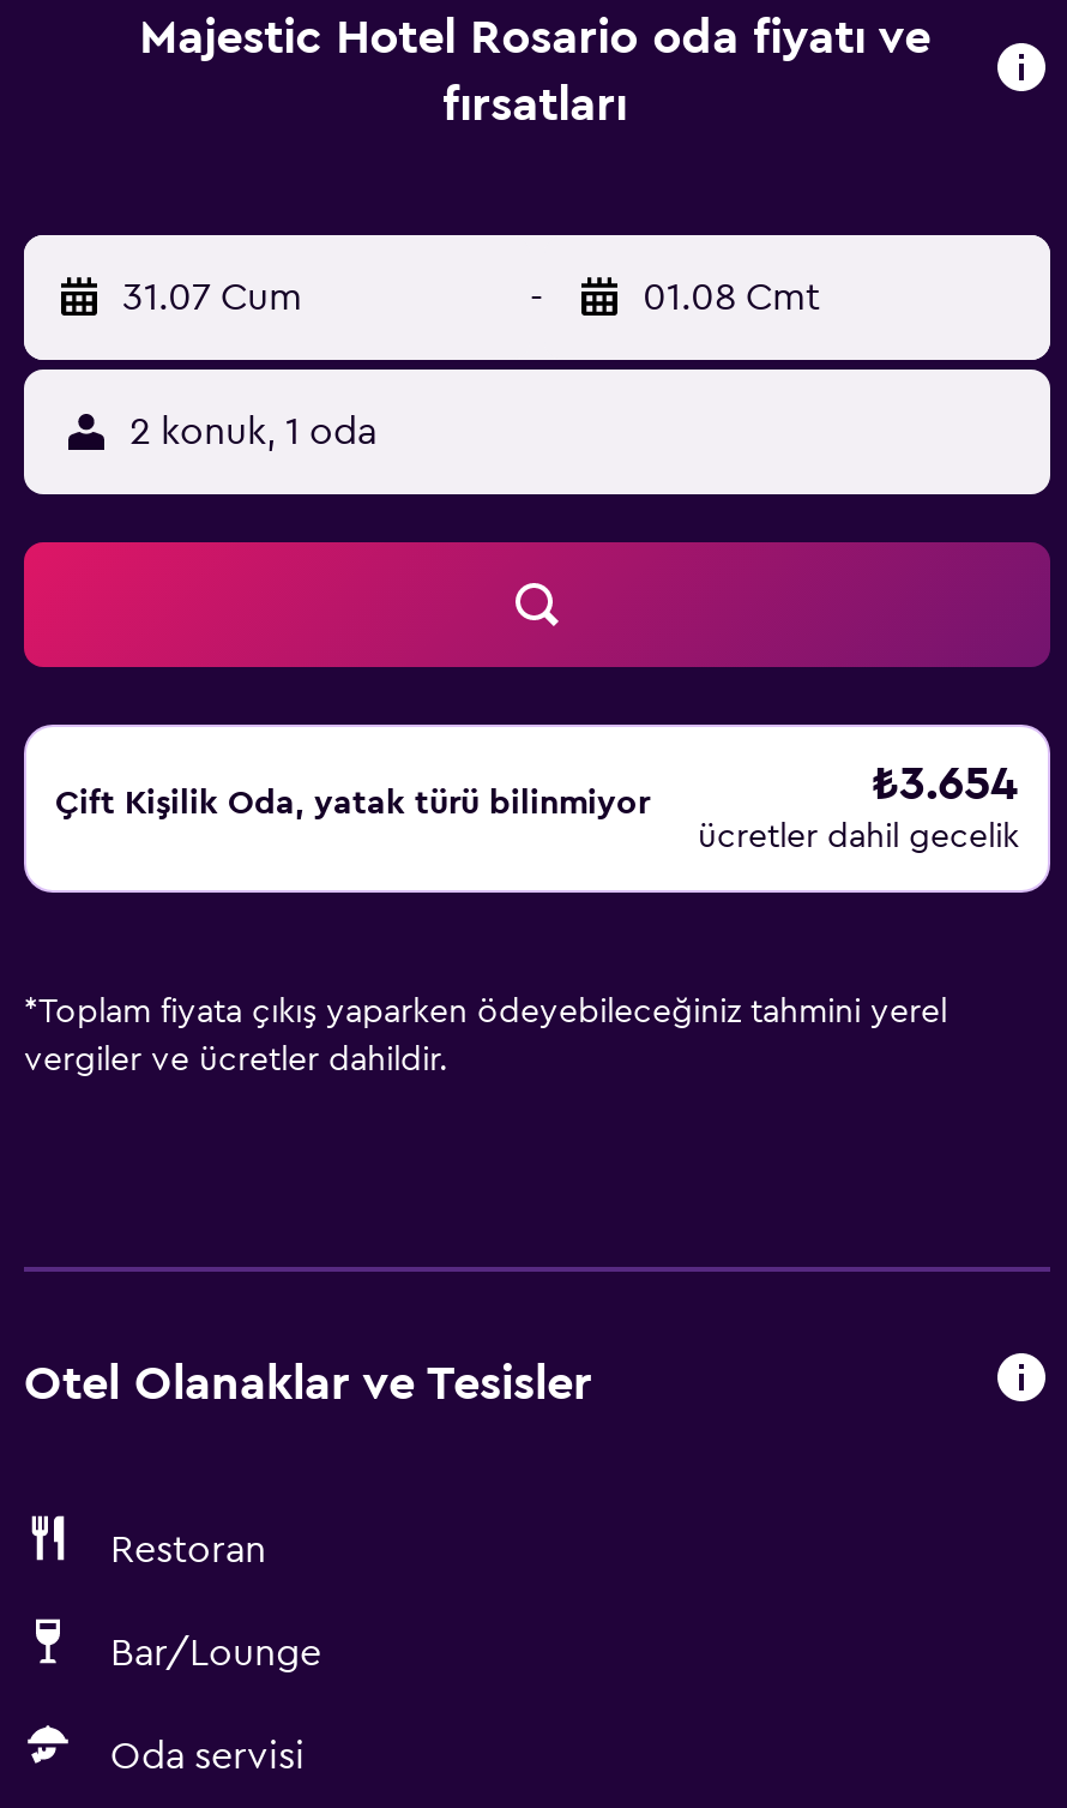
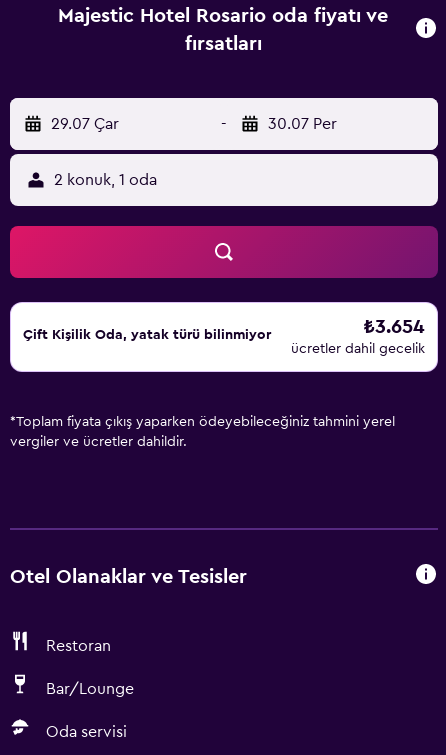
[122,278,302,317] 31.07 Cum -> [51,116,119,132] 29.07 Çar
[643,278,820,317] 01.08 Cmt -> [268,116,337,132] 30.07 Per

